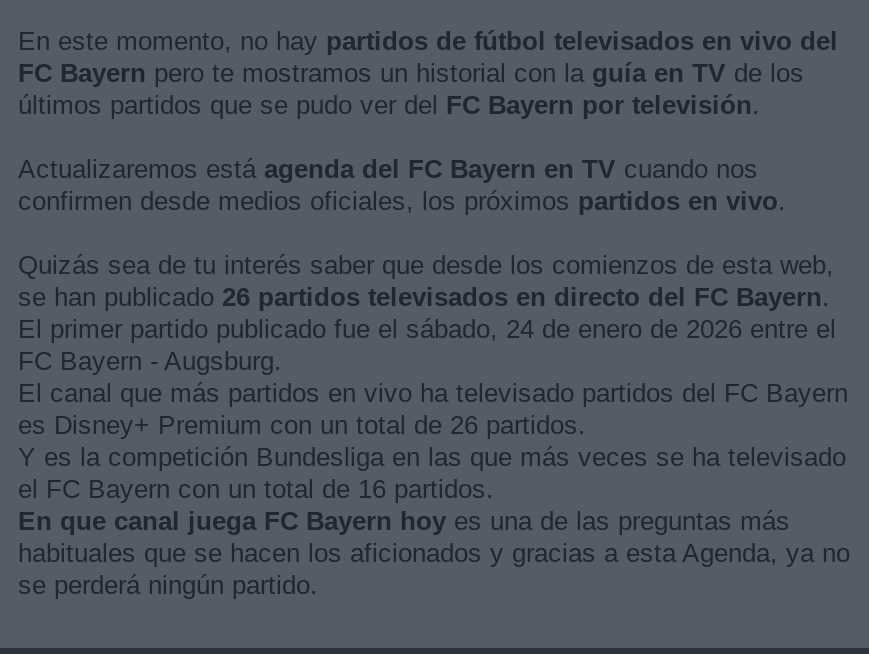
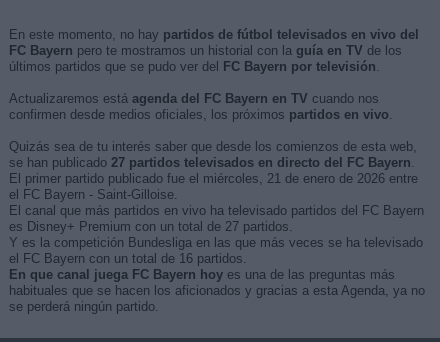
[18,282,836,376] se han publicado 26 partidos televisados en directo del FC Bayern. | El primer partido publicado fue el sábado, 24 de enero de 2026 entre el | FC Bayern - Augsburg. -> [9,155,418,202] se han publicado 27 partidos televisados en directo del FC Bayern. | El primer partido publicado fue el miércoles, 21 de enero de 2026 entre | el FC Bayern - Saint-Gilloise.
[18,410,586,440] es Disney+ Premium con un total de 26 partidos. -> [9,219,293,234] es Disney+ Premium con un total de 27 partidos.

